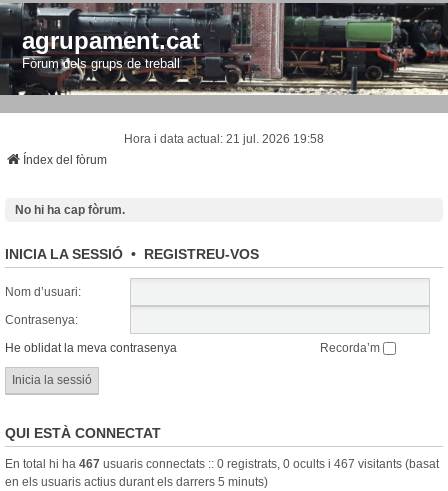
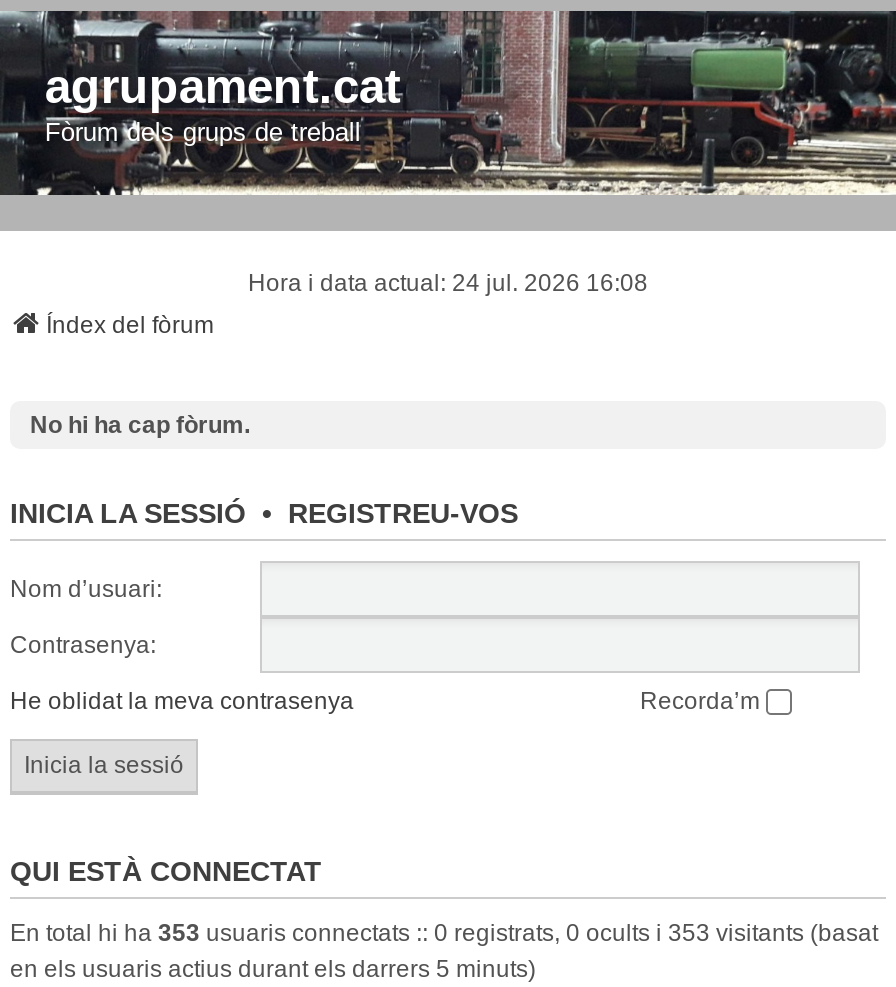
[124,132,324,146] Hora i data actual: 21 jul. 2026 19:58 -> [248,268,648,296] Hora i data actual: 24 jul. 2026 16:08
[5,457,439,471] En total hi ha 467 usuaris connectats :: 0 registrats, 0 ocults i 467 visitants (basat -> [10,918,878,946] En total hi ha 353 usuaris connectats :: 0 registrats, 0 ocults i 353 visitants (basat

